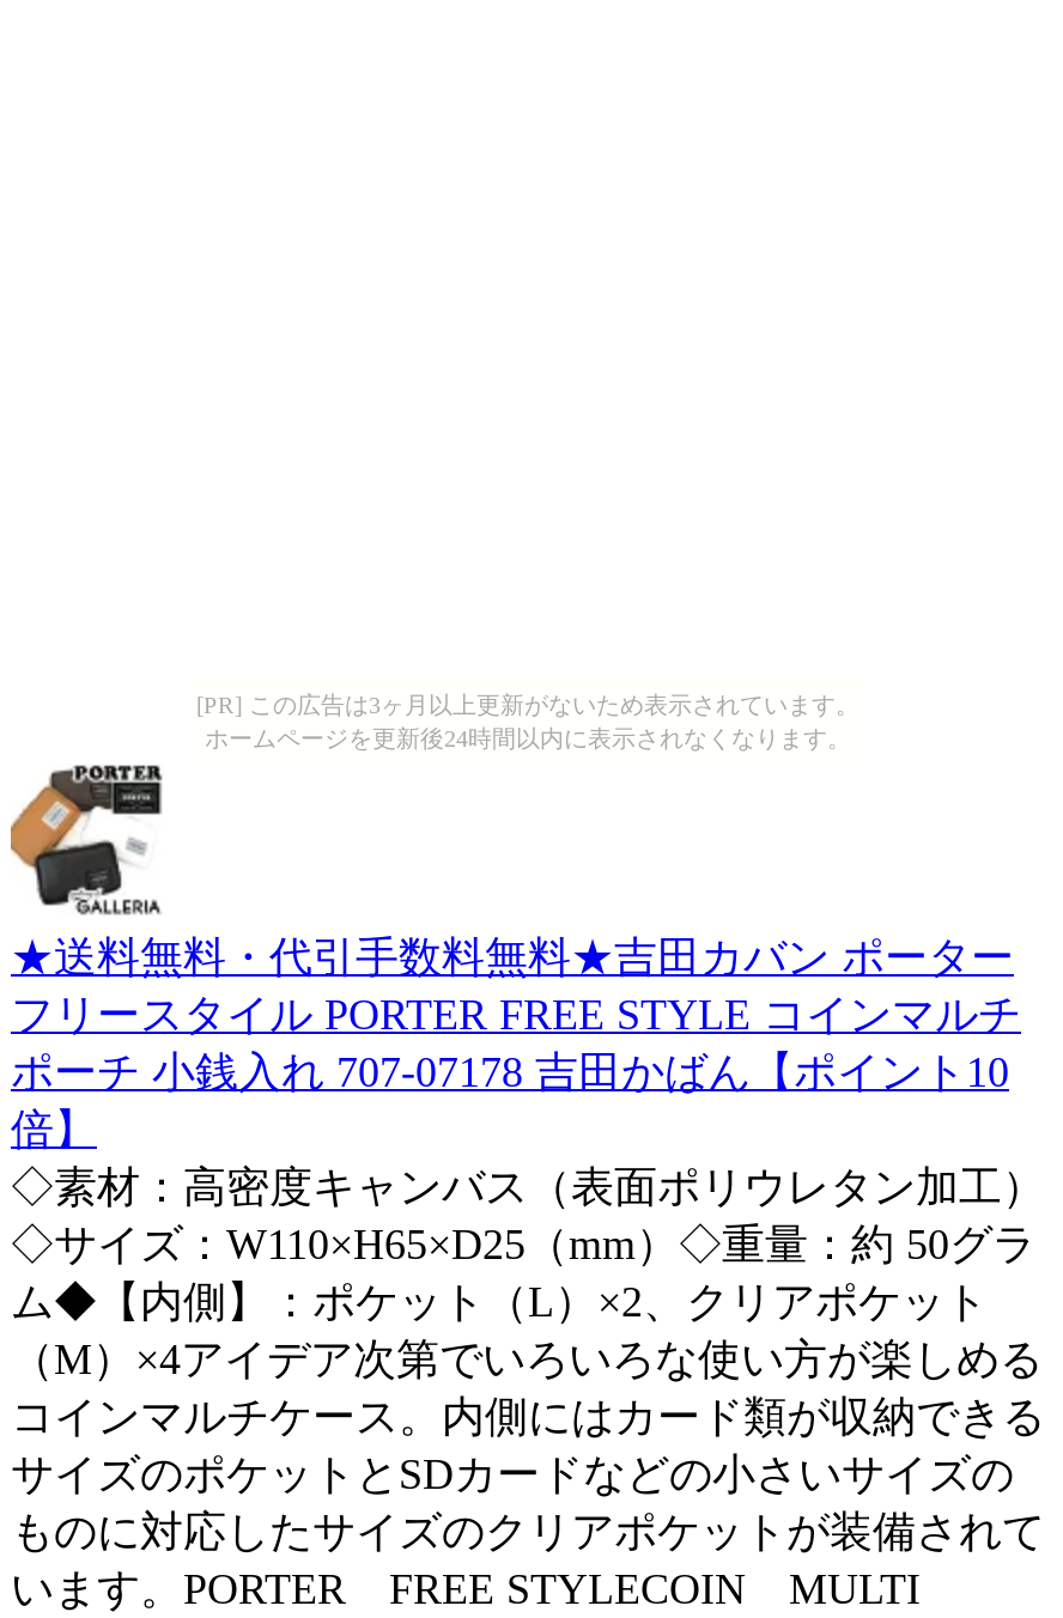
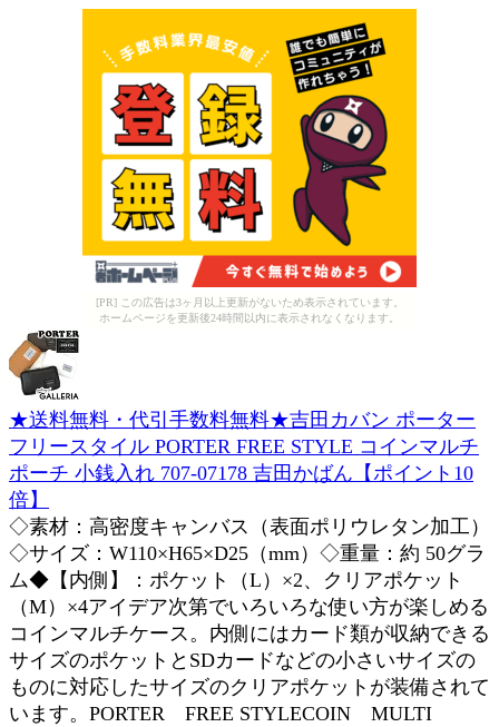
none -> [81,8,418,288] [image]

